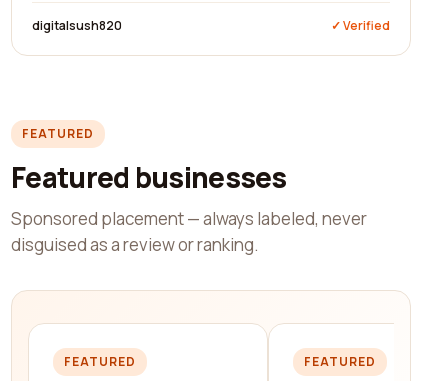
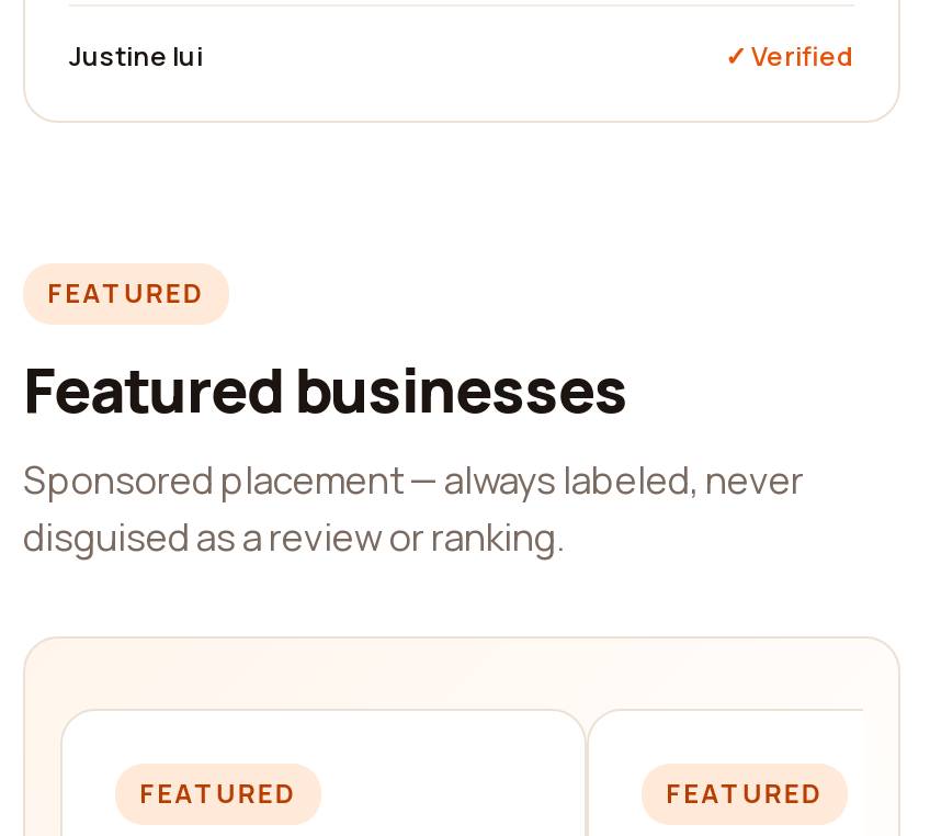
[32,17,122,34] digitalsush820 -> [69,37,203,75] Justine lui

